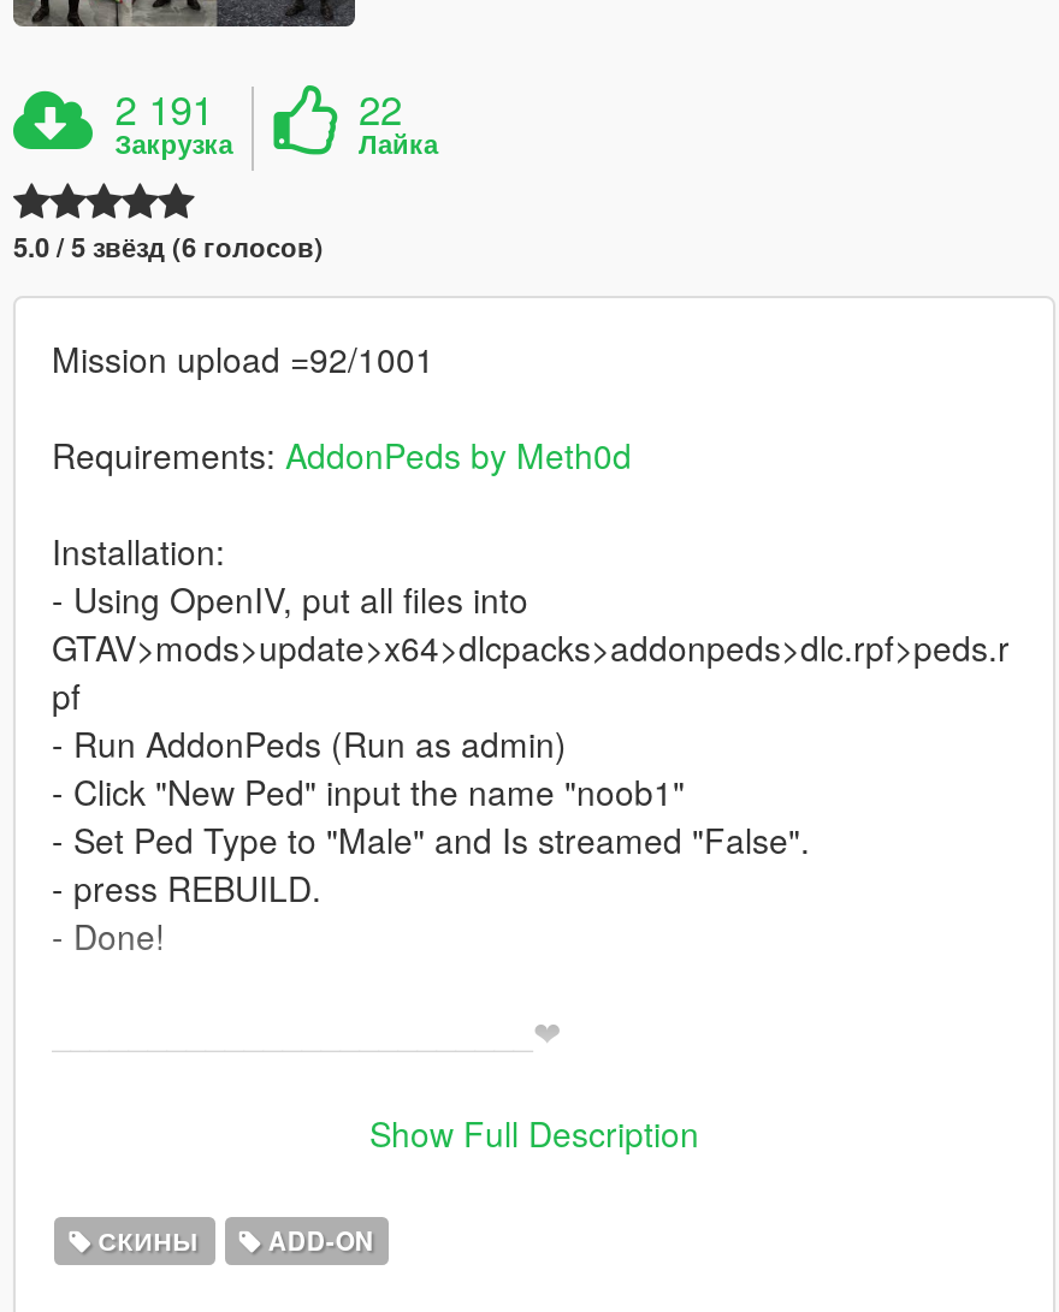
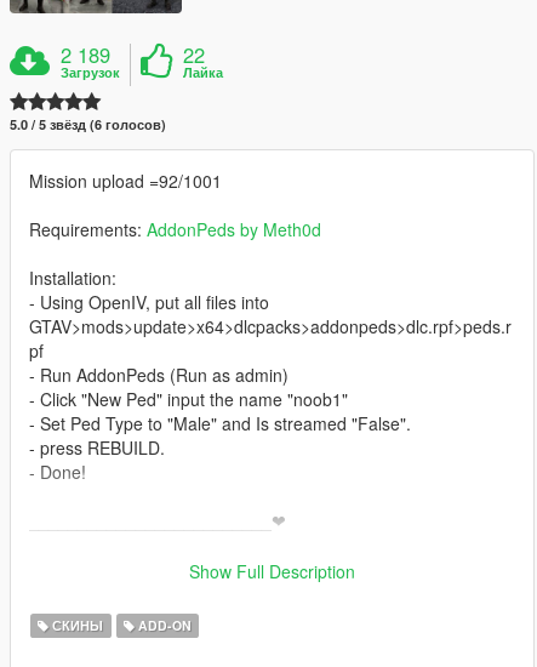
[115,79,233,161] 2 191 | Закрузка -> [61,40,120,81] 2 189 | Загрузок

